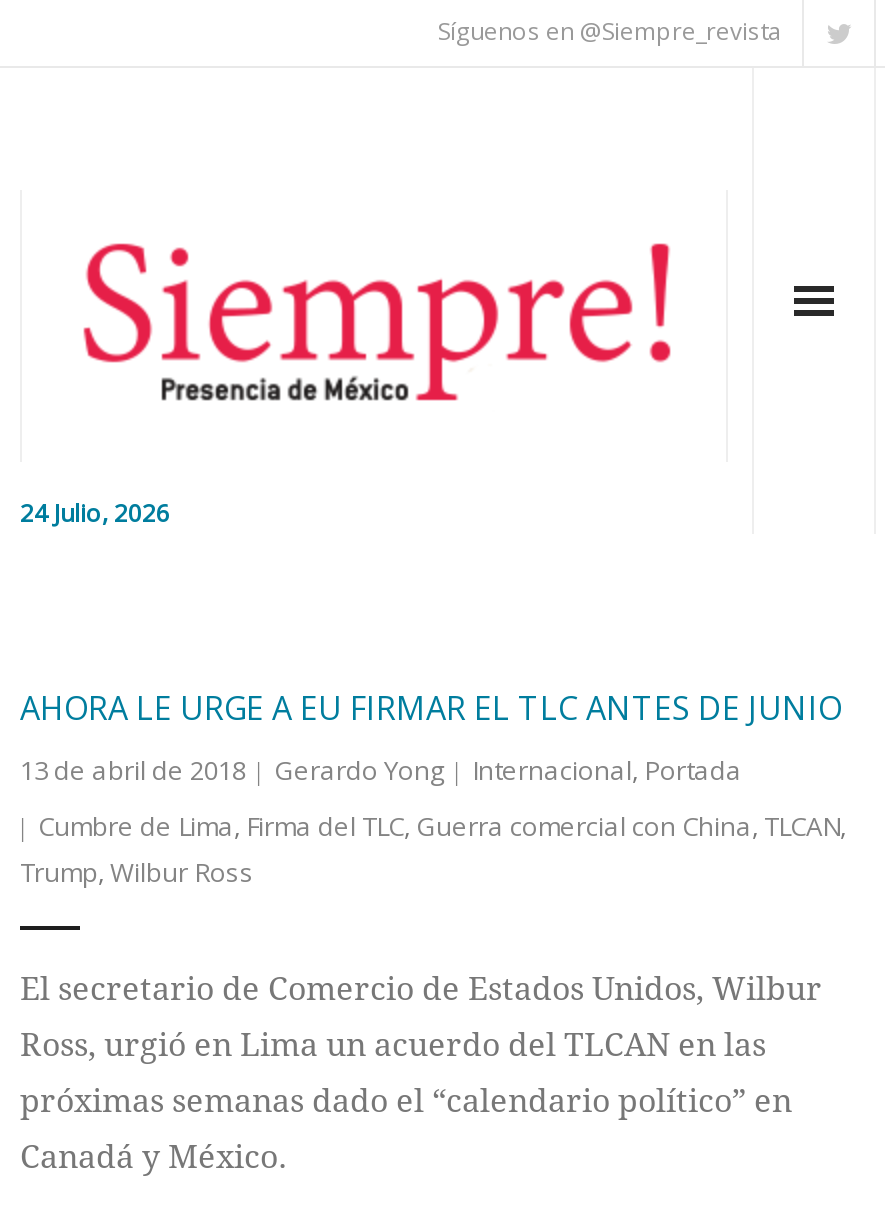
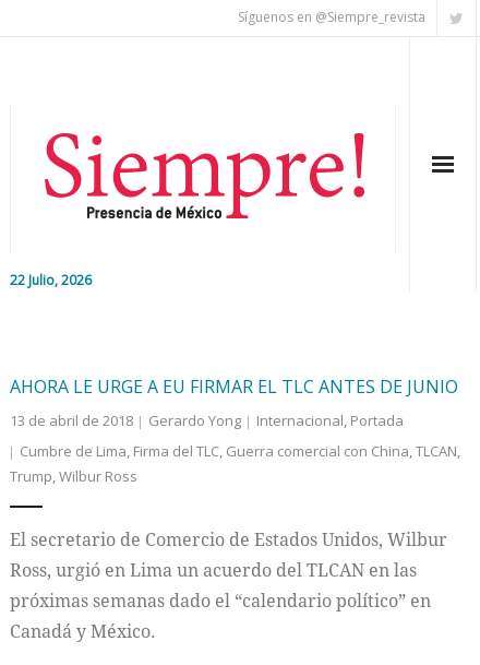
[20,496,170,530] 24 Julio, 2026 -> [10,271,92,289] 22 Julio, 2026

